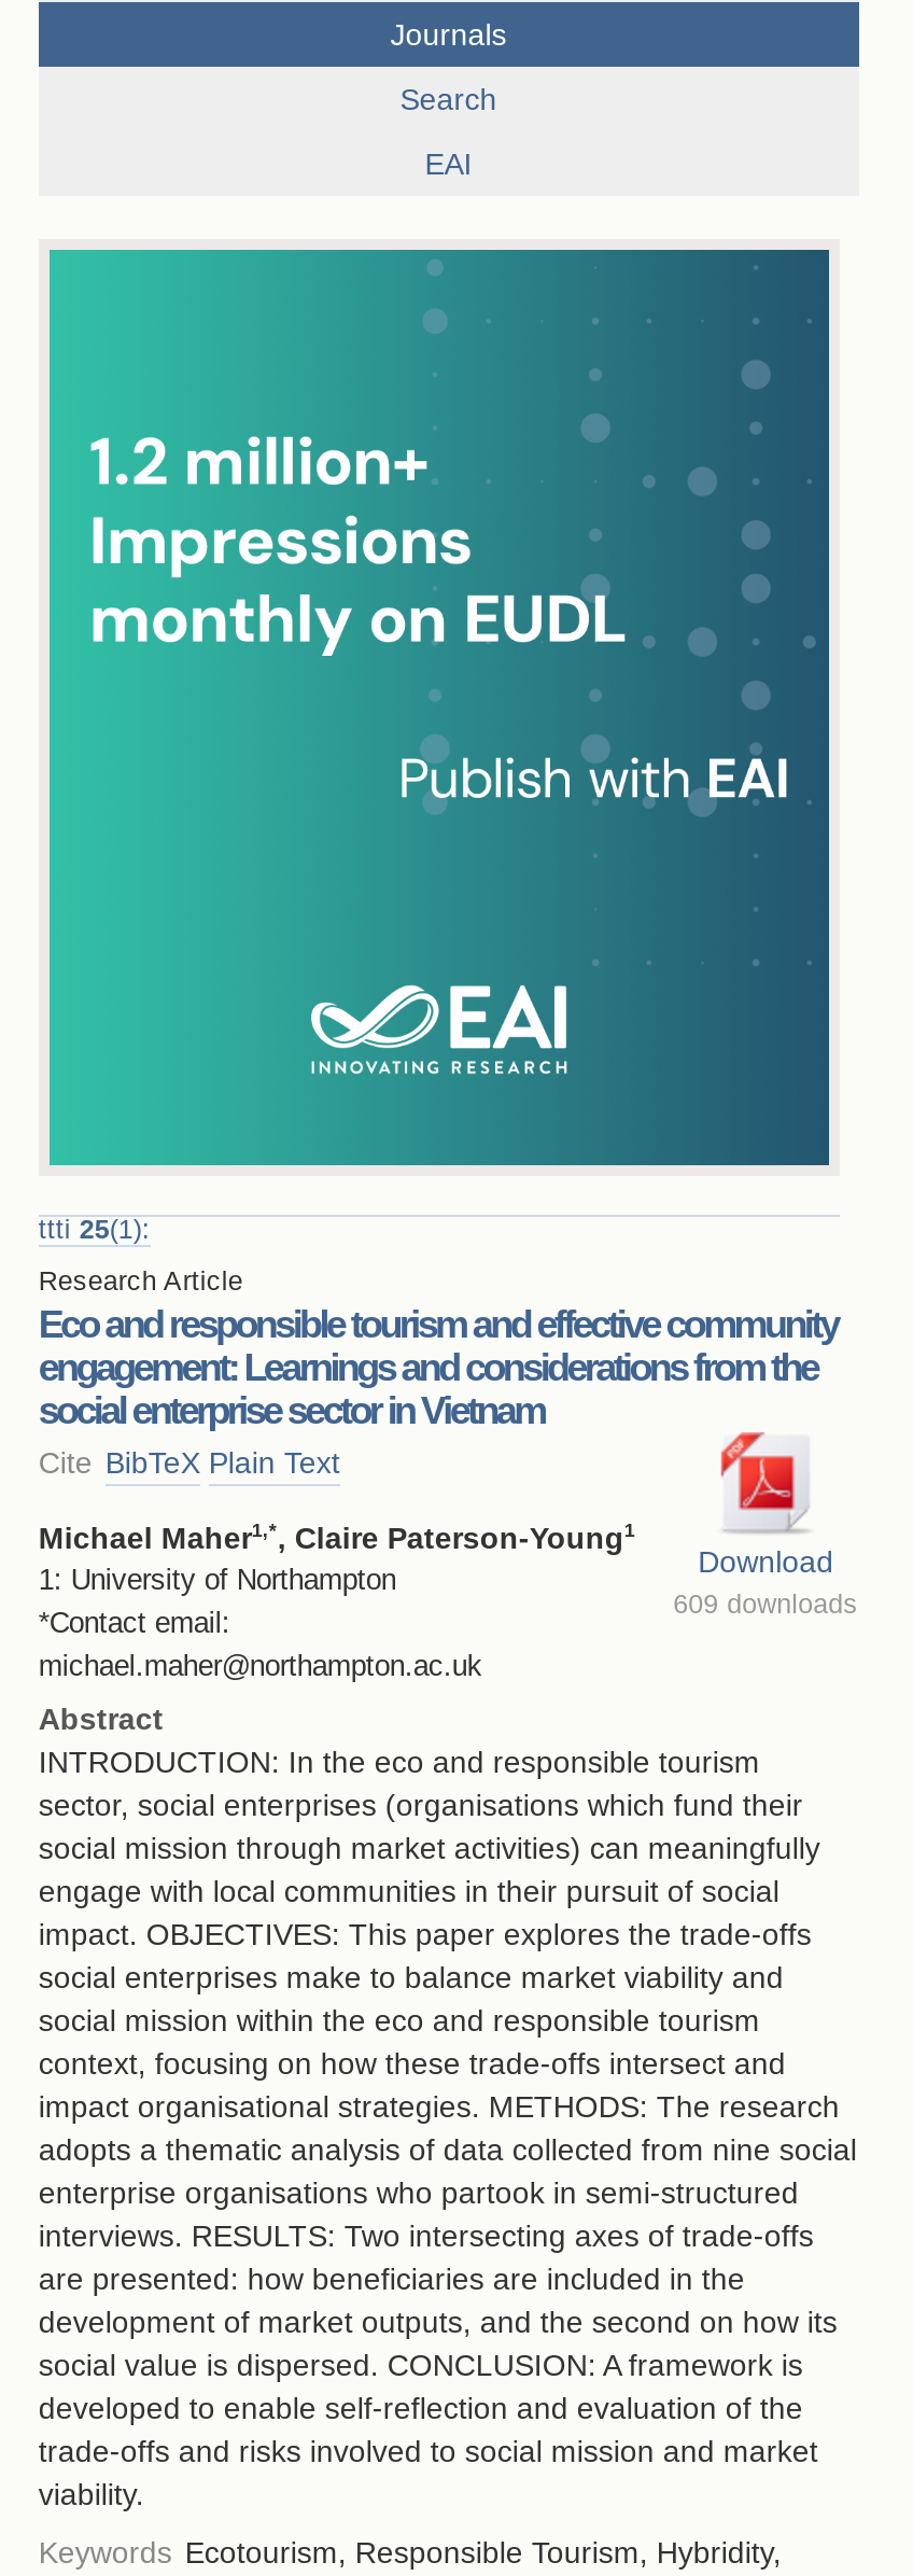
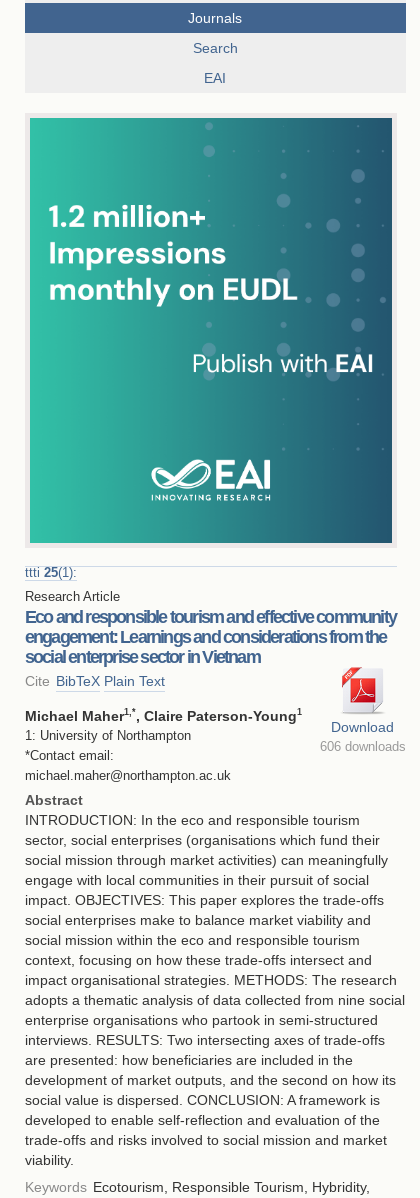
[673,1589,858,1619] 609 downloads -> [320,740,406,754] 606 downloads

